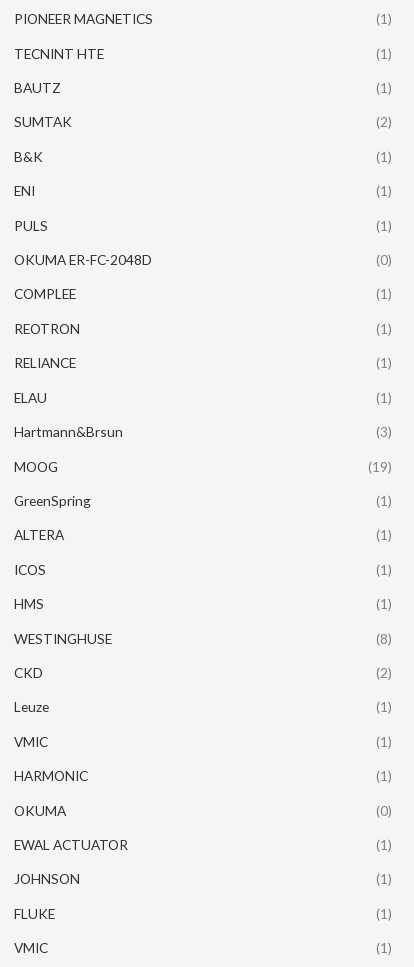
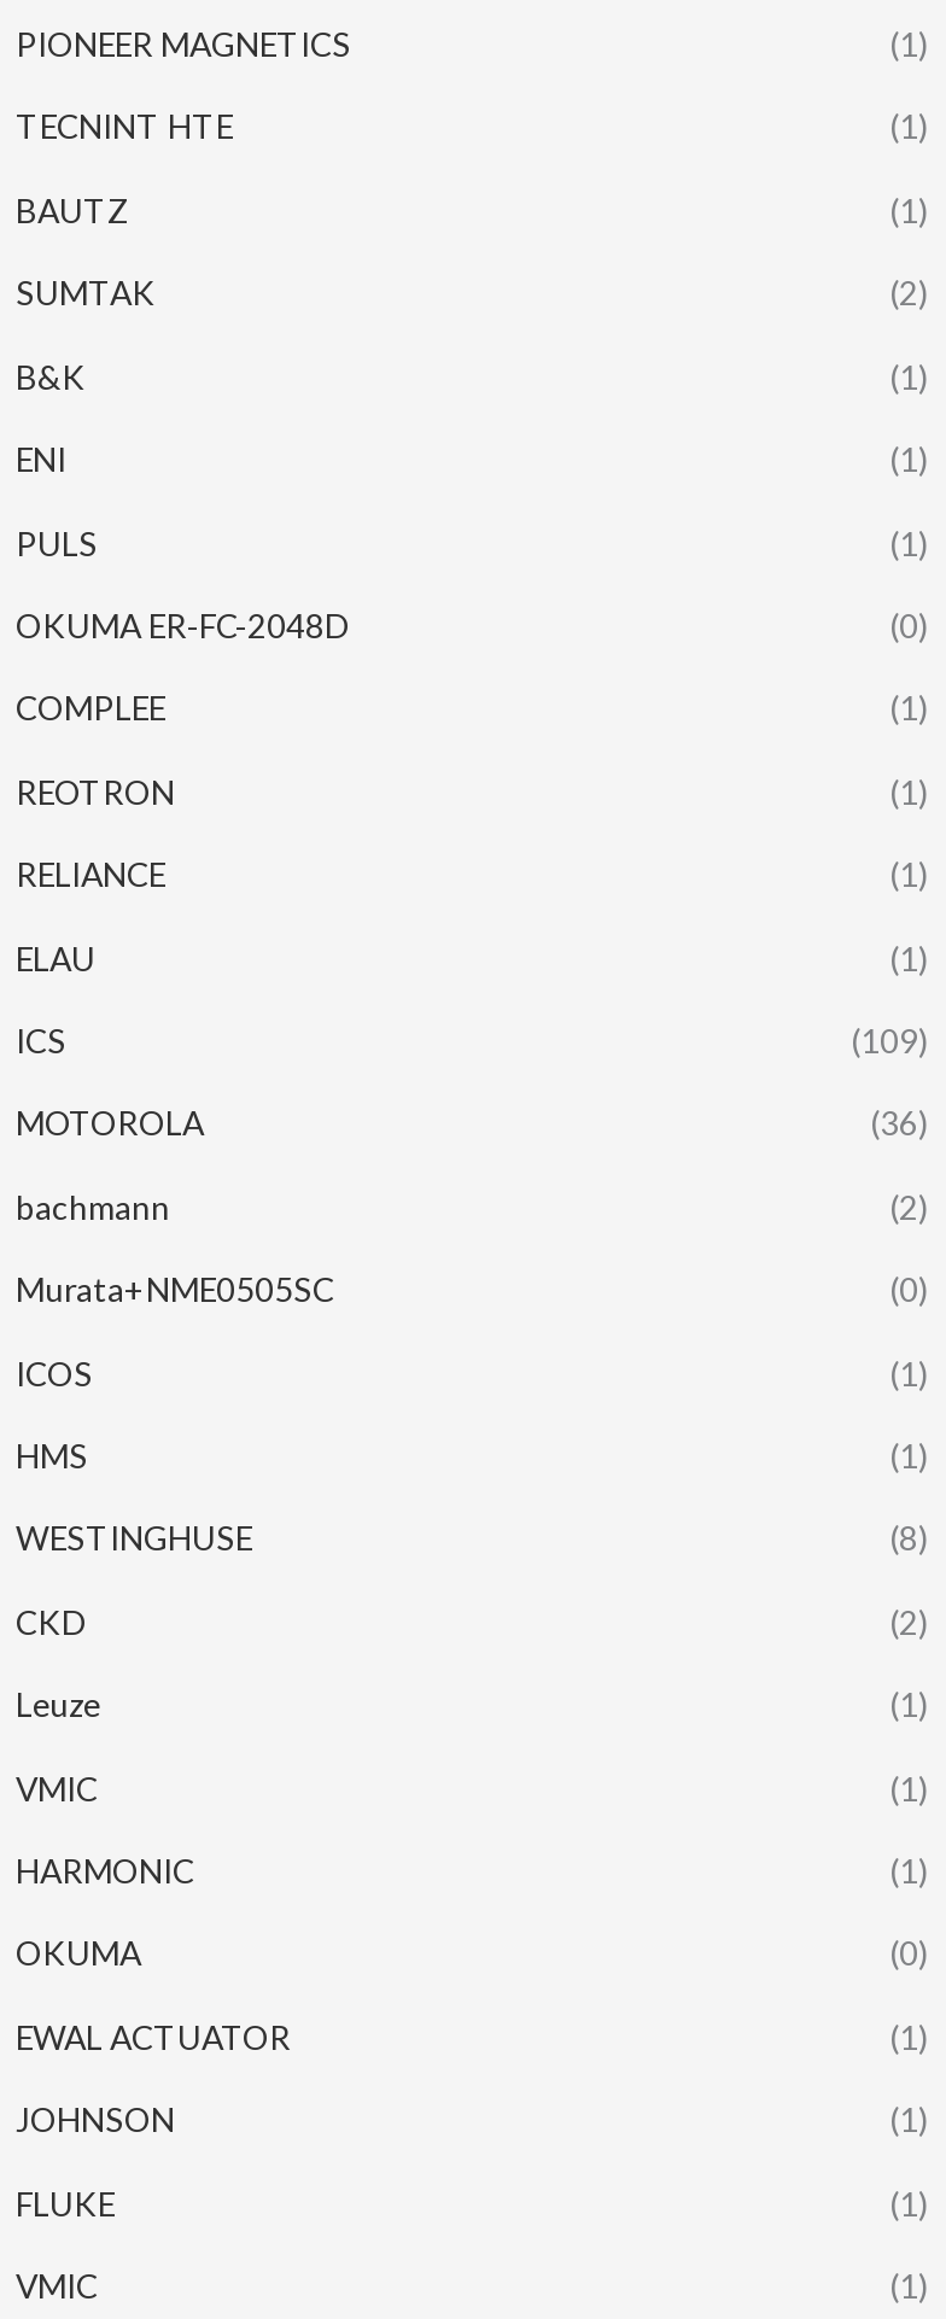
[14,423,392,440] Hartmann&Brsun | (3) -> [16,1020,928,1061] ICS | (109)
[14,457,392,474] MOOG | (19) -> [16,1103,928,1144] MOTOROLA | (36)
[14,492,392,509] GreenSpring | (1) -> [16,1186,928,1227] bachmann | (2)
[14,526,392,543] ALTERA | (1) -> [16,1269,928,1310] Murata+NME0505SC | (0)

